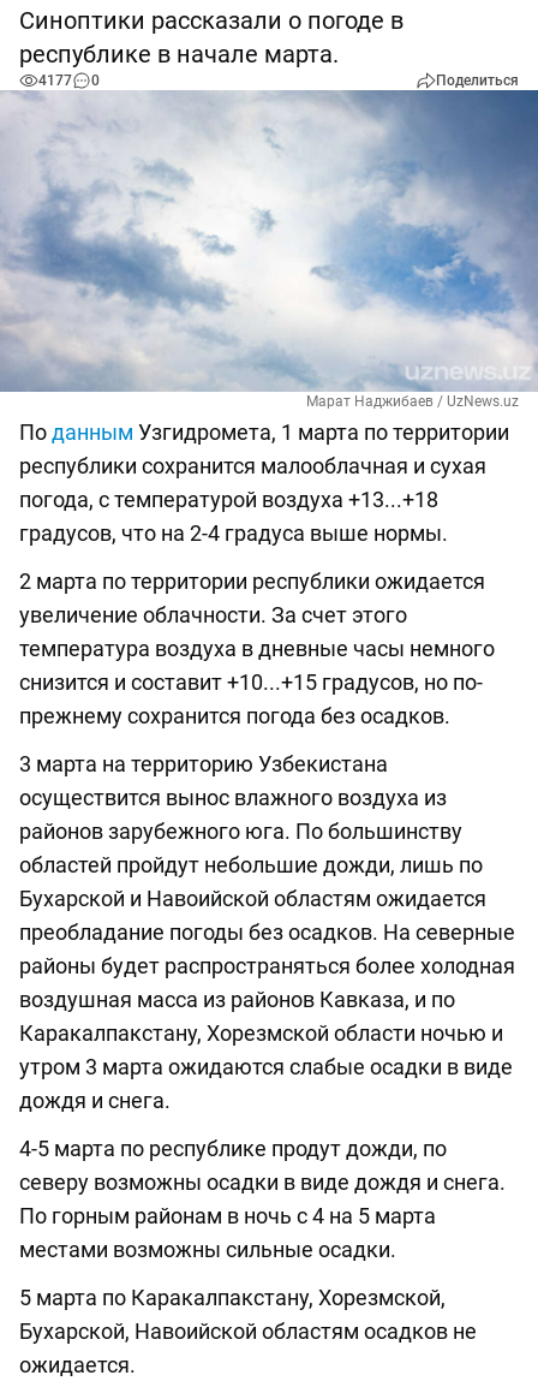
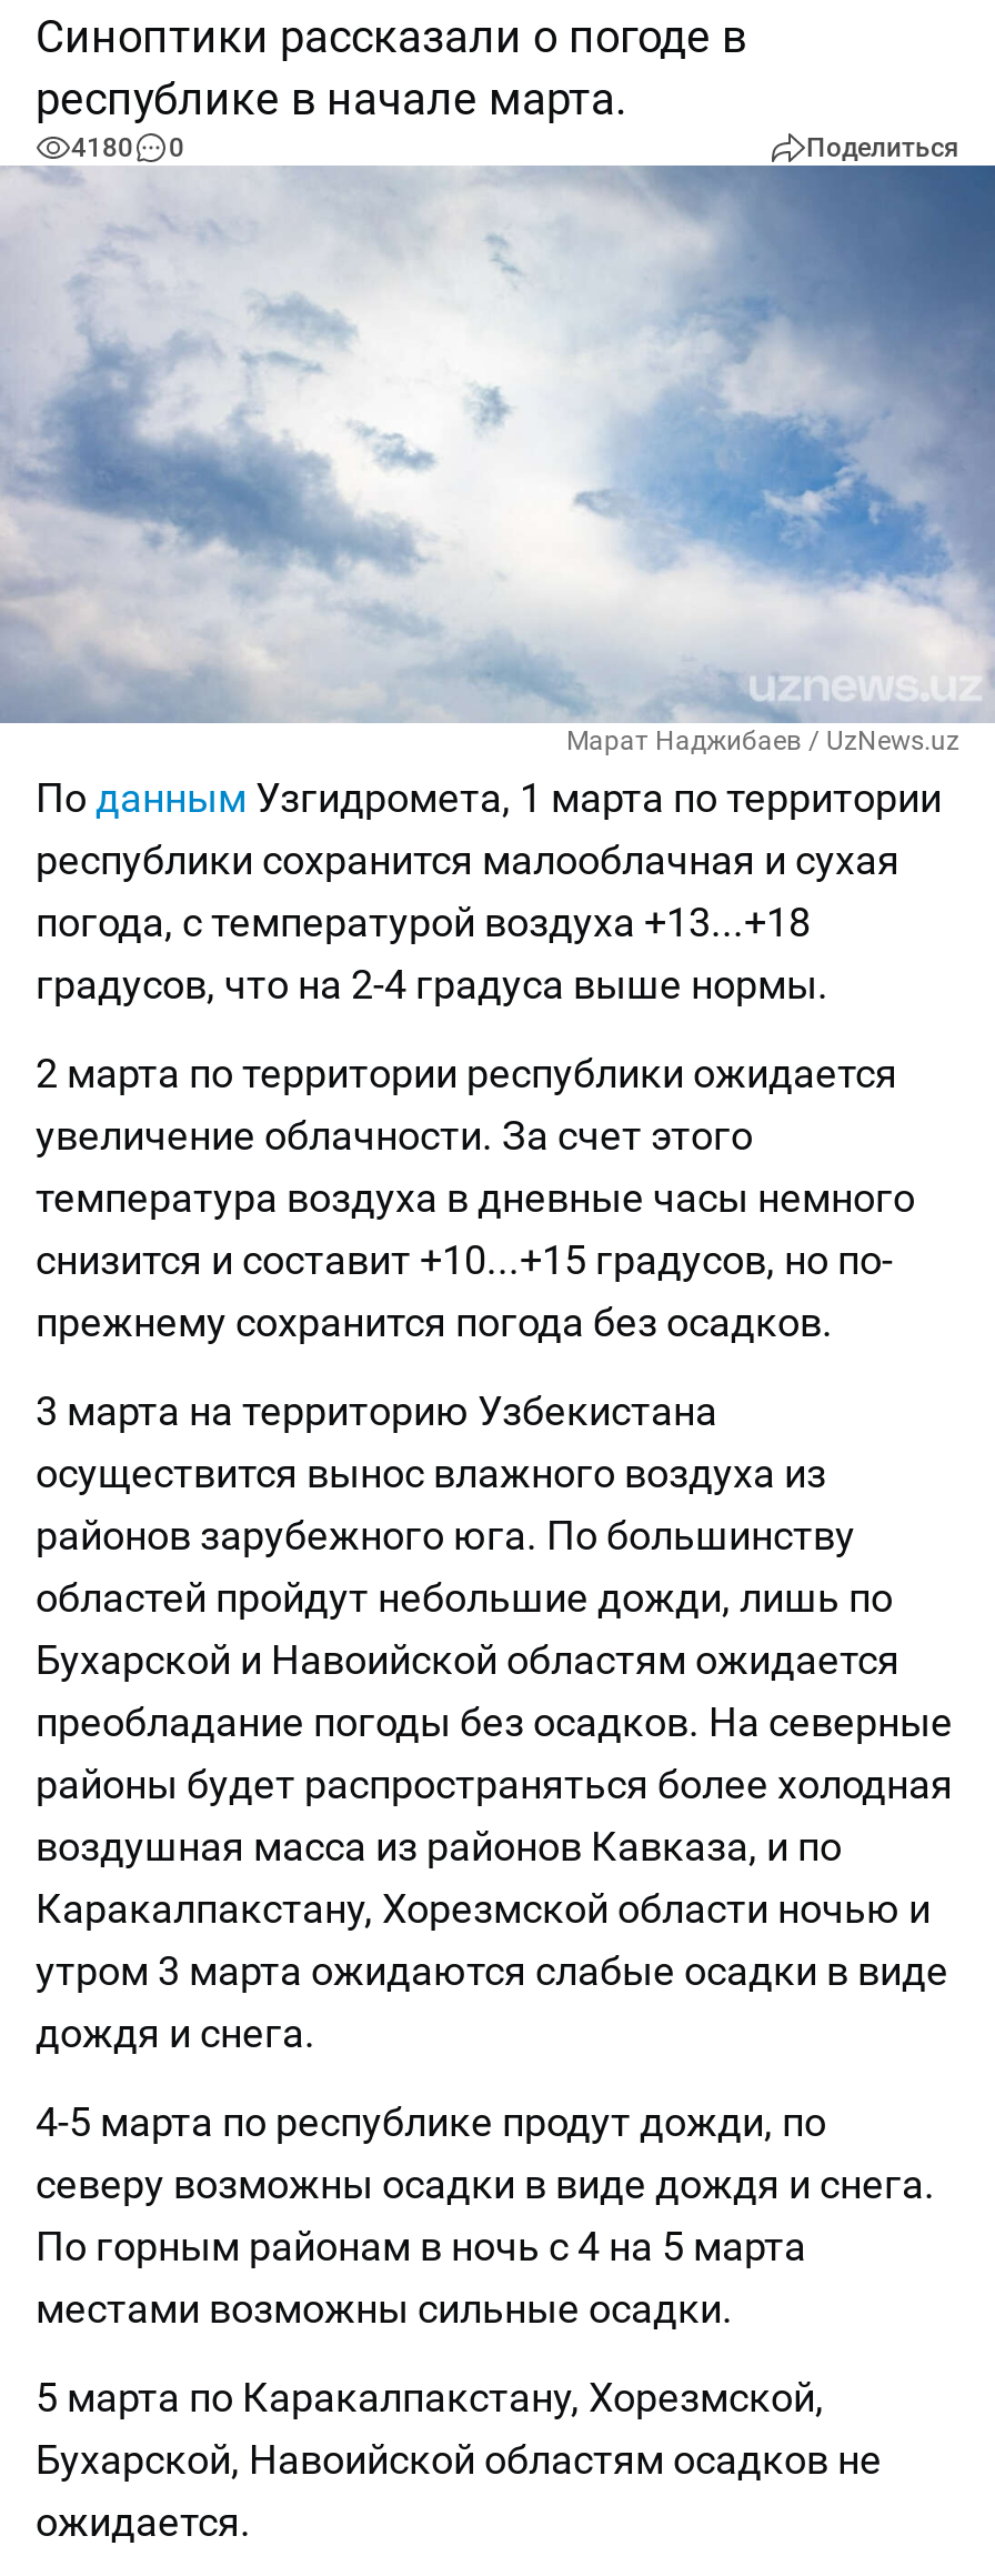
[38,72,100,89] 4177 0 -> [71,132,184,163] 4180 0

